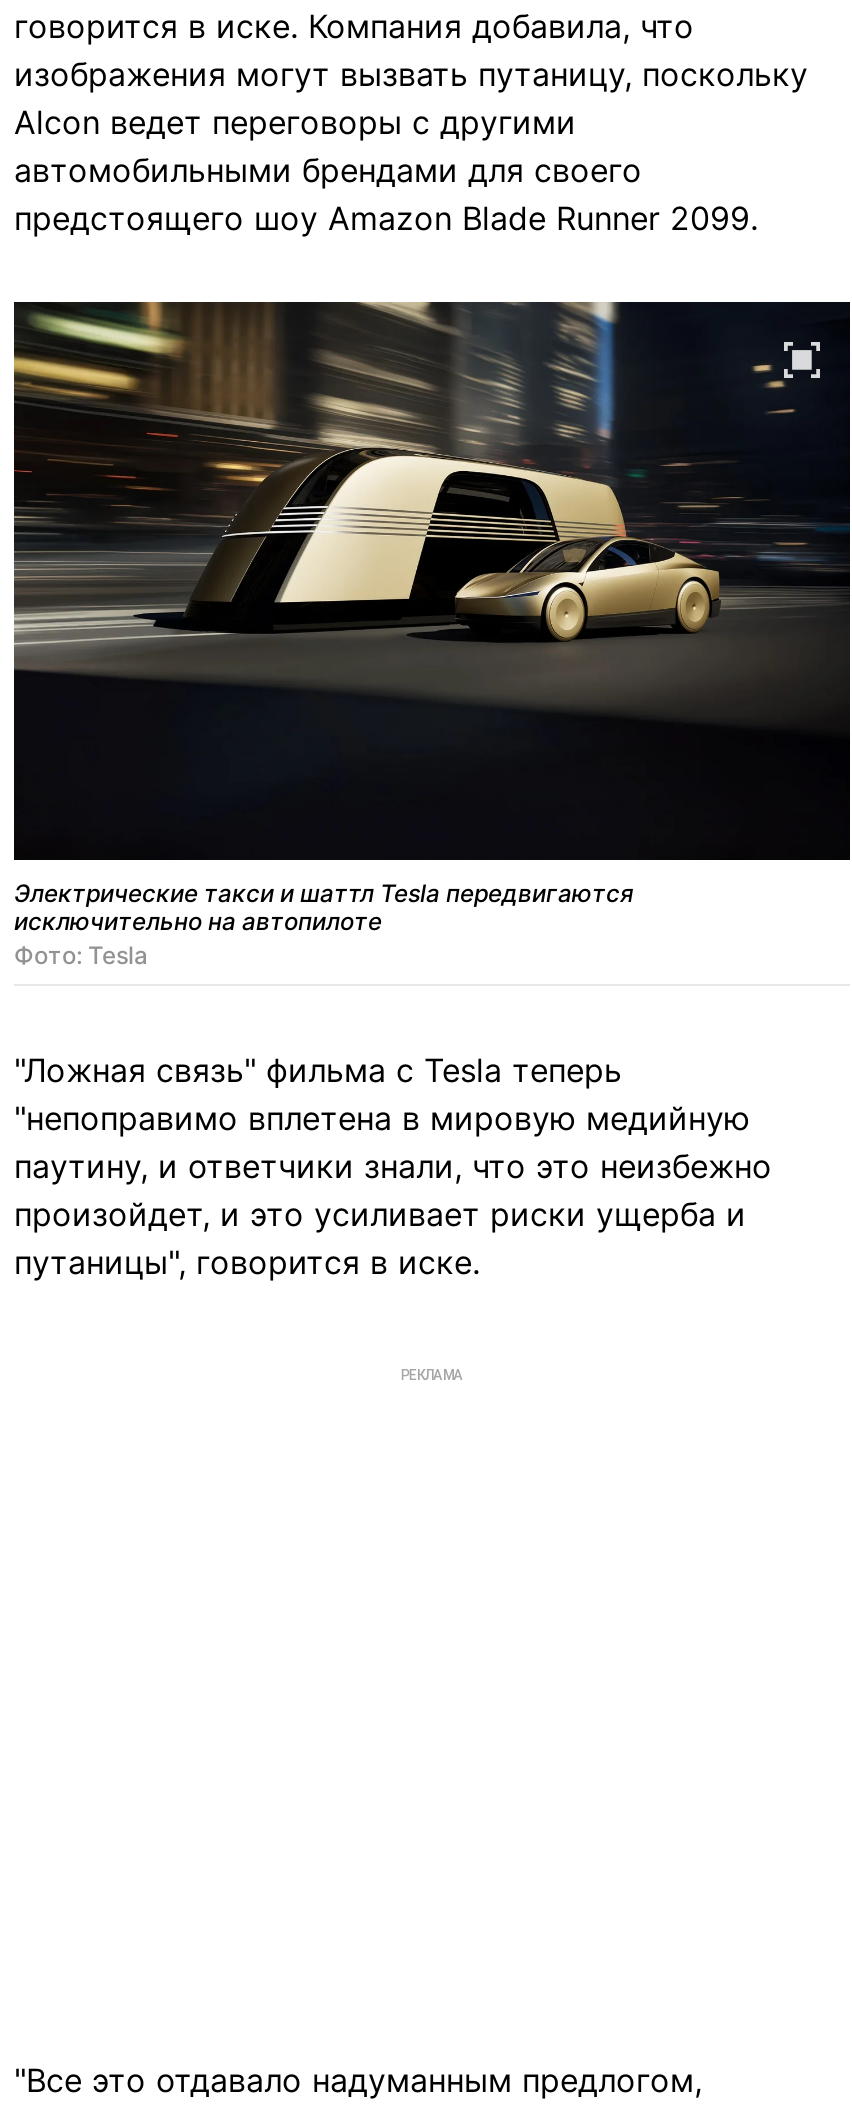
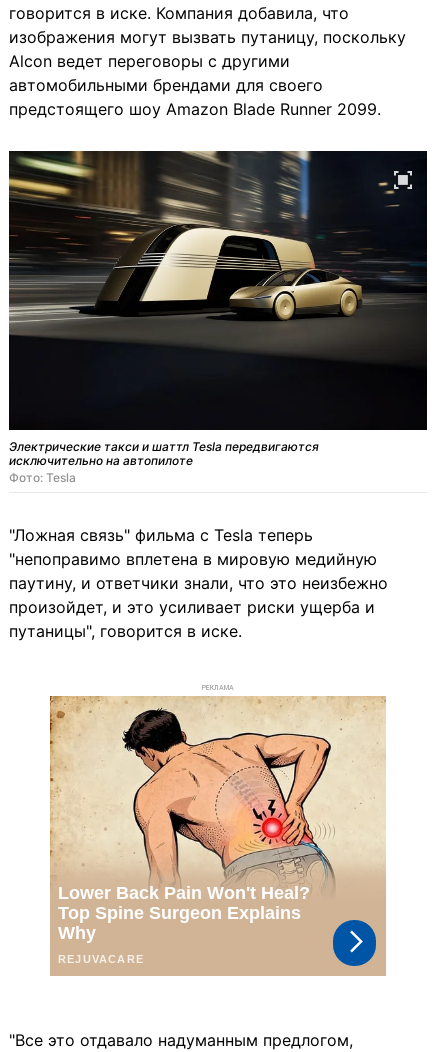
none -> [49,695,387,977] [image]

